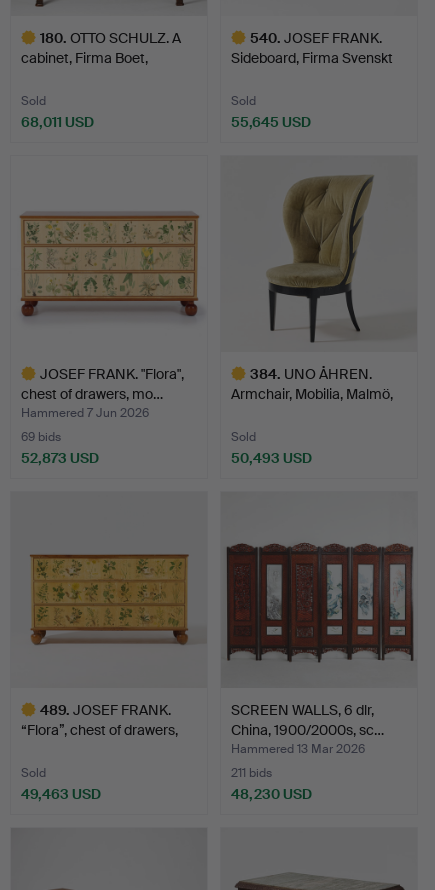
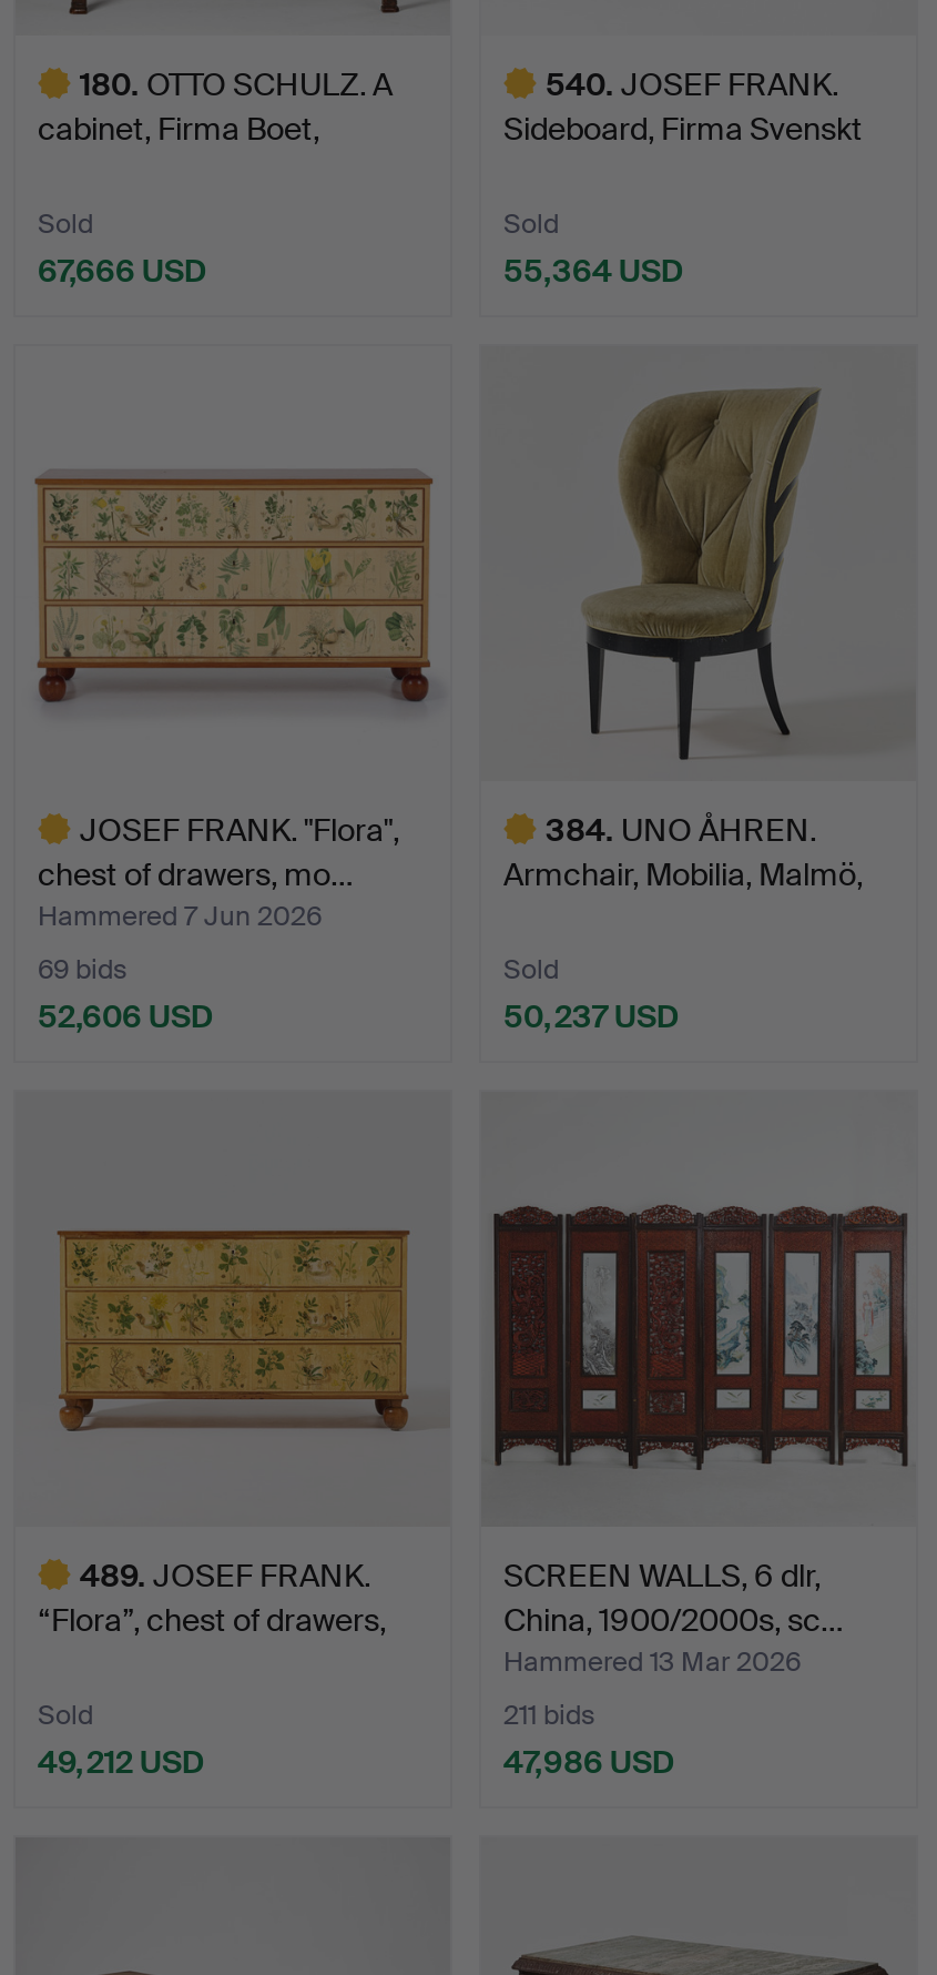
[21,113,94,131] 68,011 USD -> [38,250,206,290] 67,666 USD
[231,113,311,131] 55,645 USD -> [503,250,683,290] 55,364 USD
[21,449,99,467] 52,873 USD -> [38,996,213,1036] 52,606 USD
[231,449,312,467] 50,493 USD -> [503,996,679,1036] 50,237 USD
[21,785,101,803] 49,463 USD -> [38,1742,204,1781] 49,212 USD
[231,785,312,803] 48,230 USD -> [503,1742,674,1781] 47,986 USD

